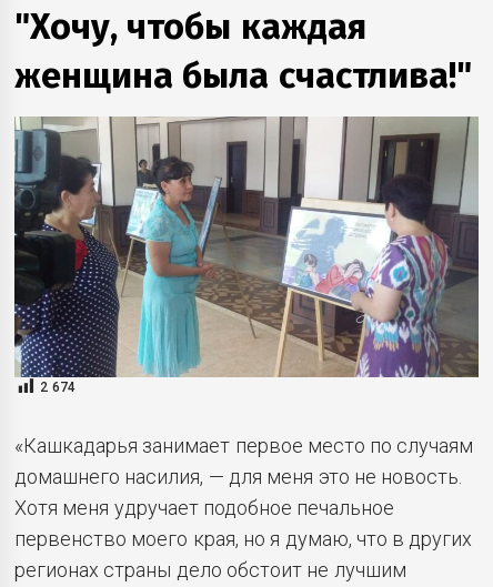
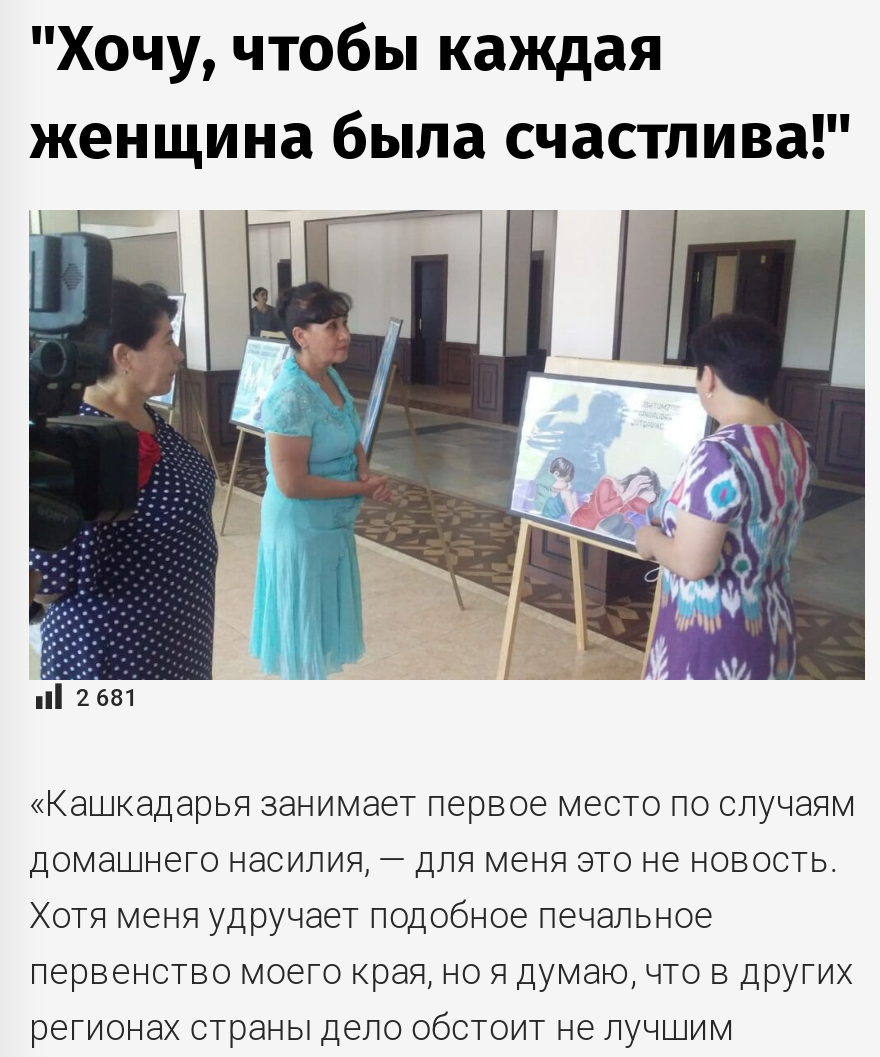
[40,380,75,395] 2 674 -> [76,684,138,712] 2 681

